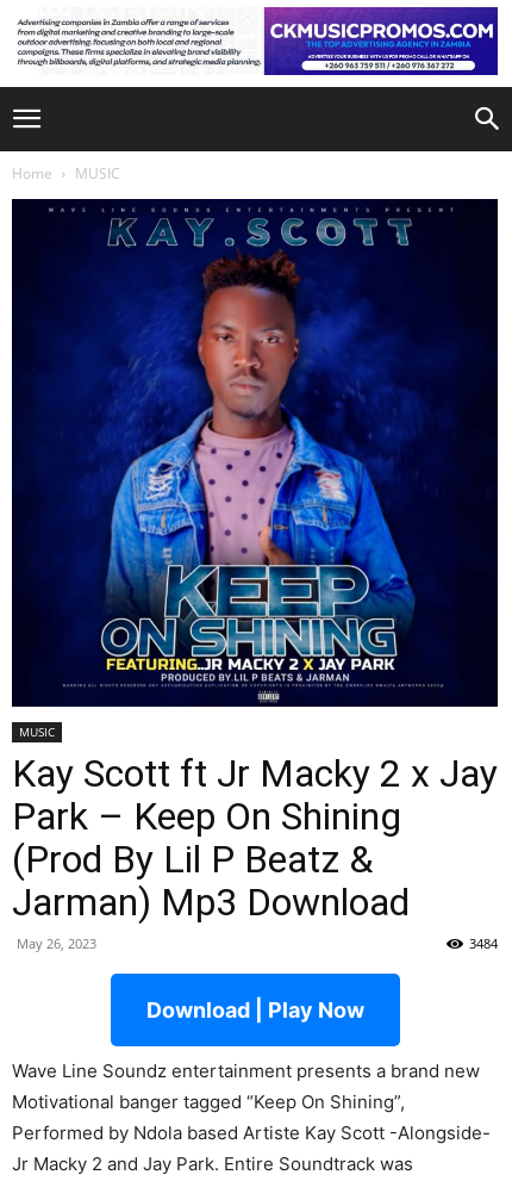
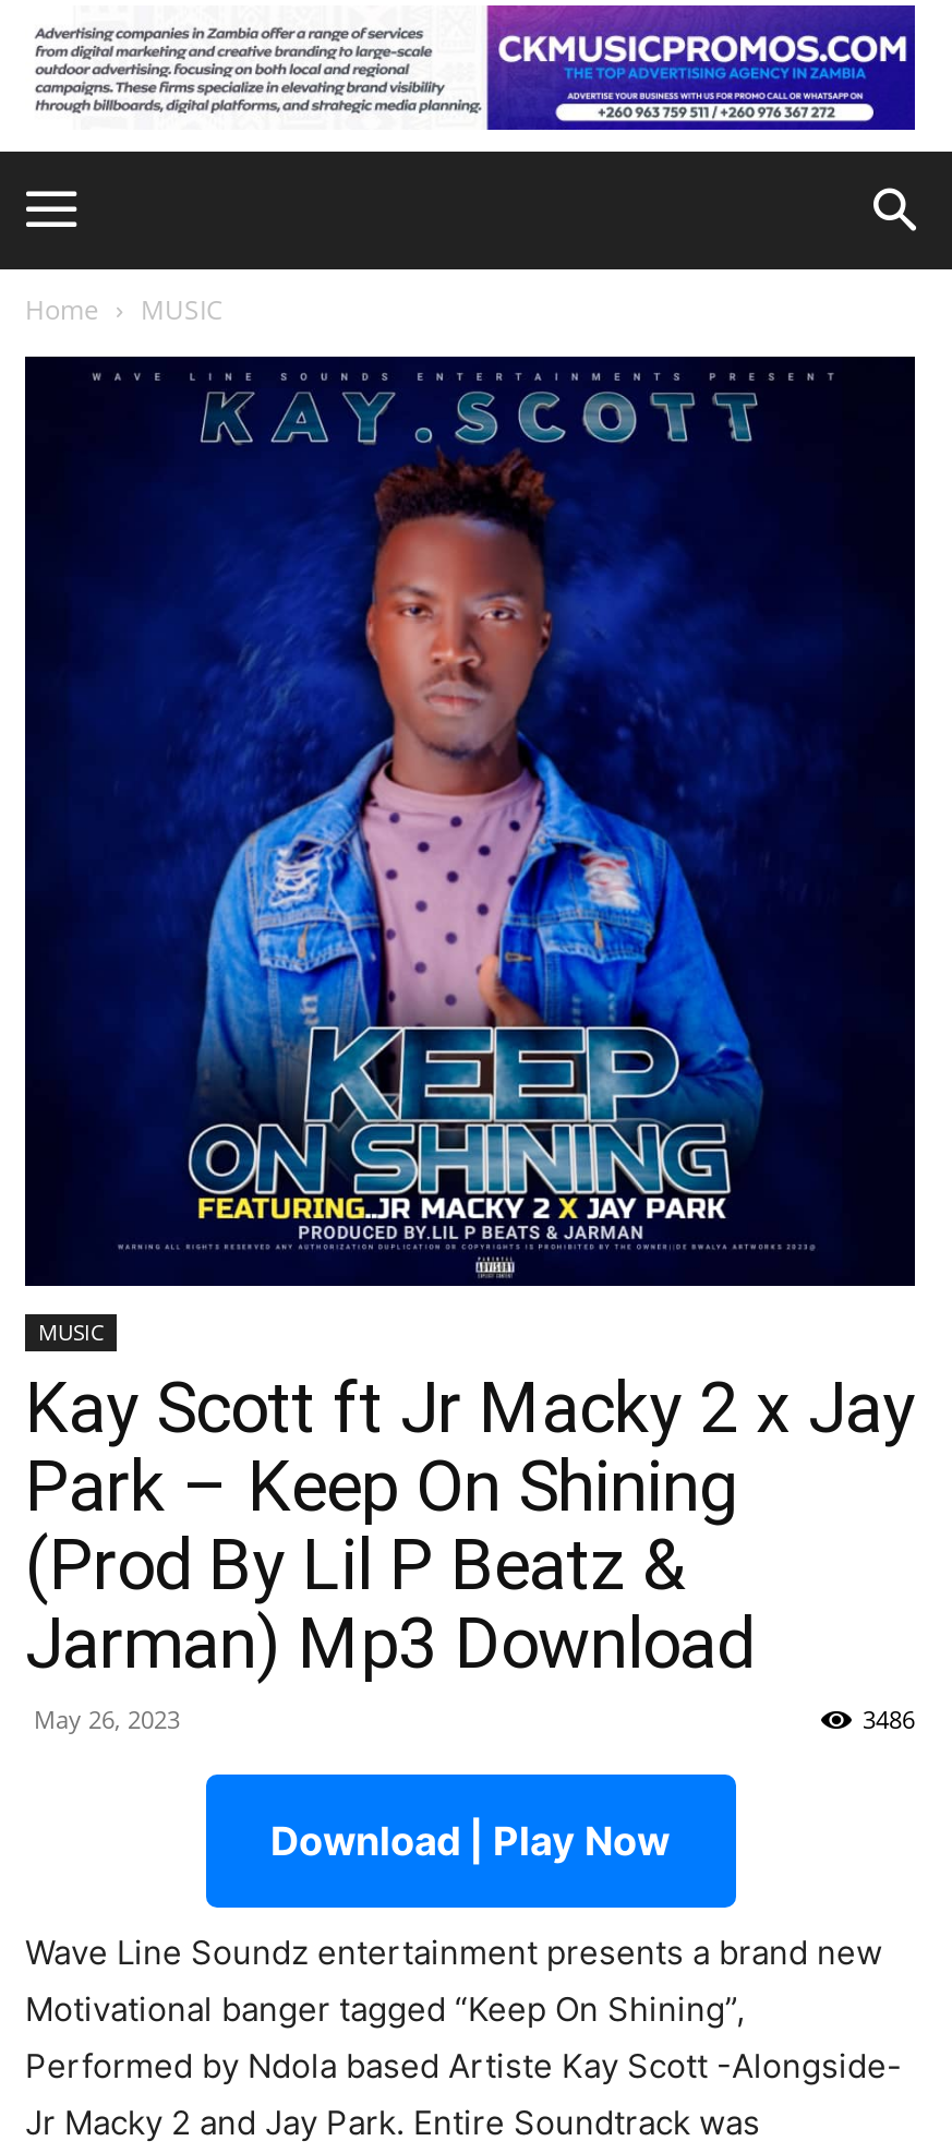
[469,935,498,952] 3484 -> [863,1703,915,1735] 3486

